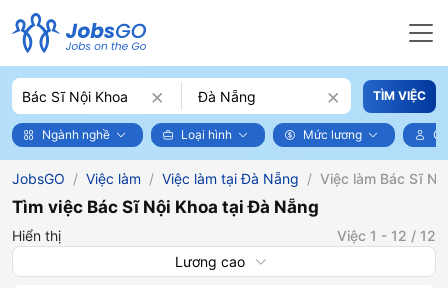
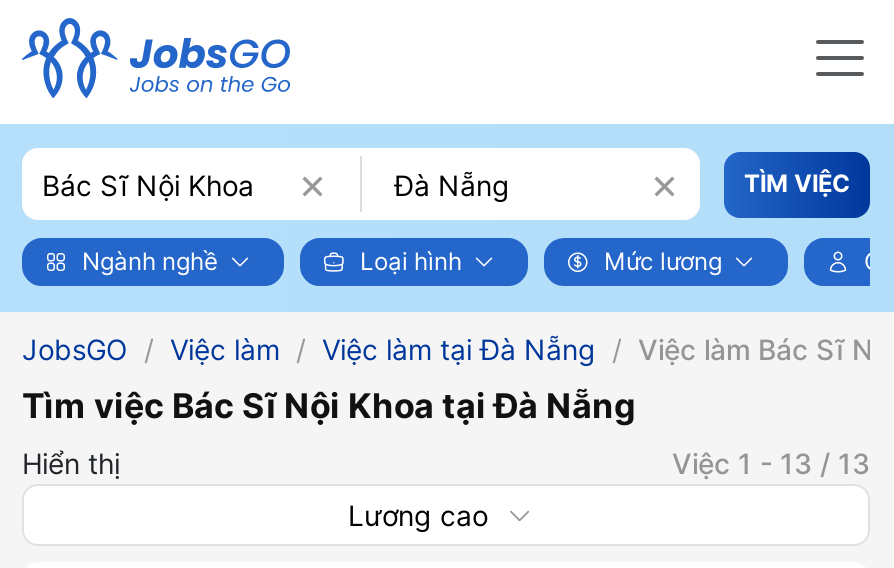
[337,227,436,244] Việc 1 - 12 / 12 -> [672,446,870,480] Việc 1 - 13 / 13

